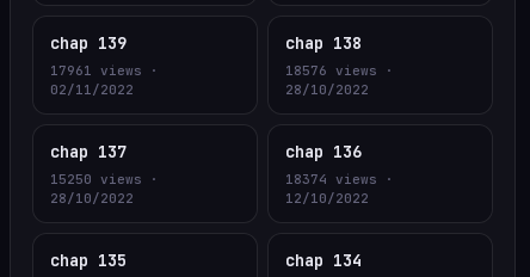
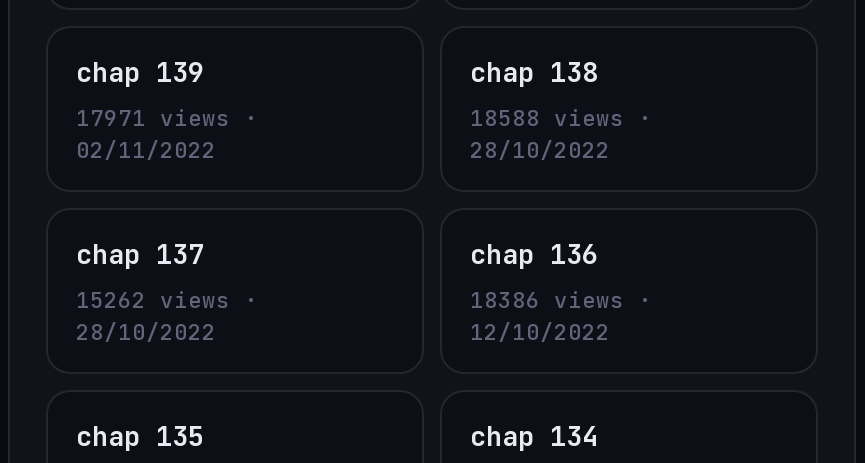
[50,62,159,79] 17961 views · -> [76,104,258,132] 17971 views ·
[285,62,394,79] 18576 views · -> [470,104,652,132] 18588 views ·
[50,171,159,187] 15250 views · -> [76,286,258,314] 15262 views ·
[285,171,394,187] 18374 views · -> [470,286,652,314] 18386 views ·

